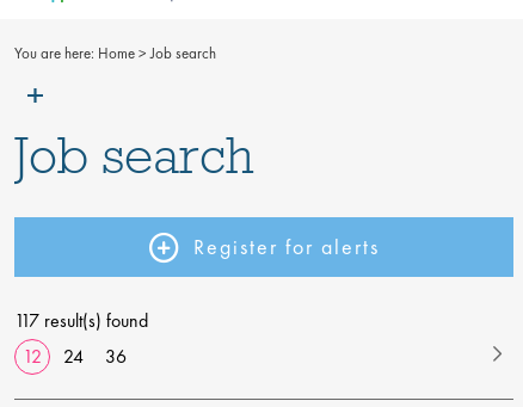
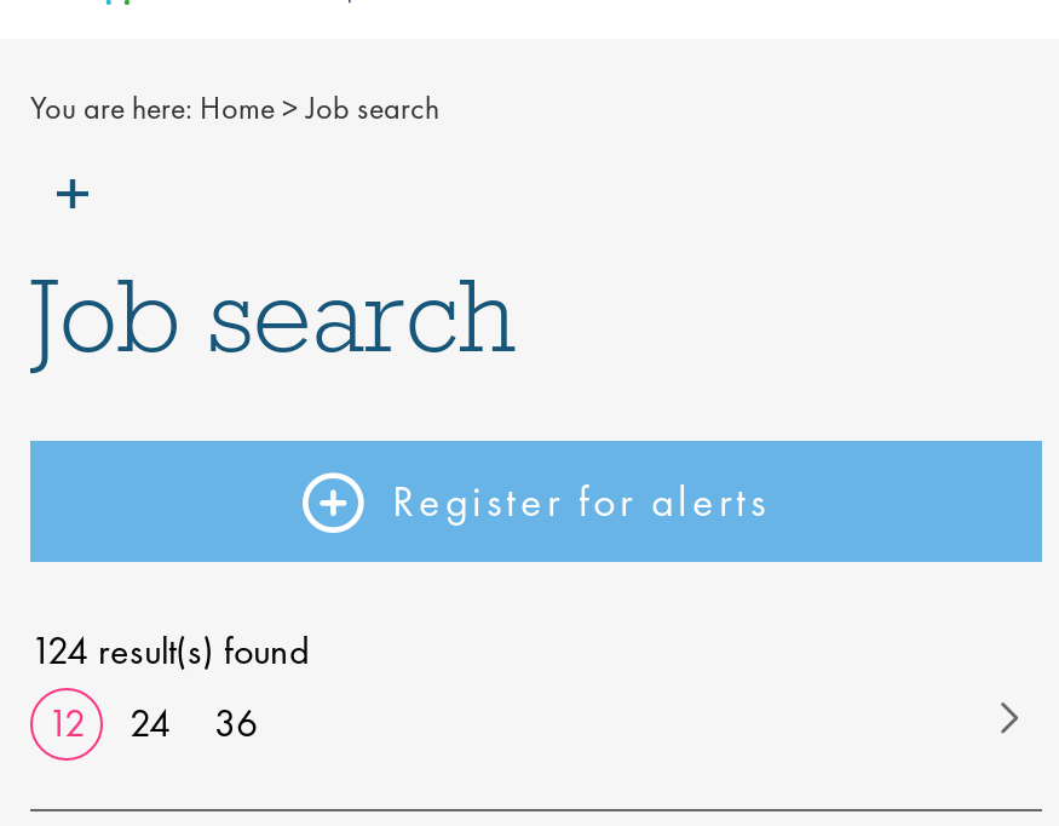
[14,308,148,333] 117 result(s) found -> [30,625,309,676] 124 result(s) found

